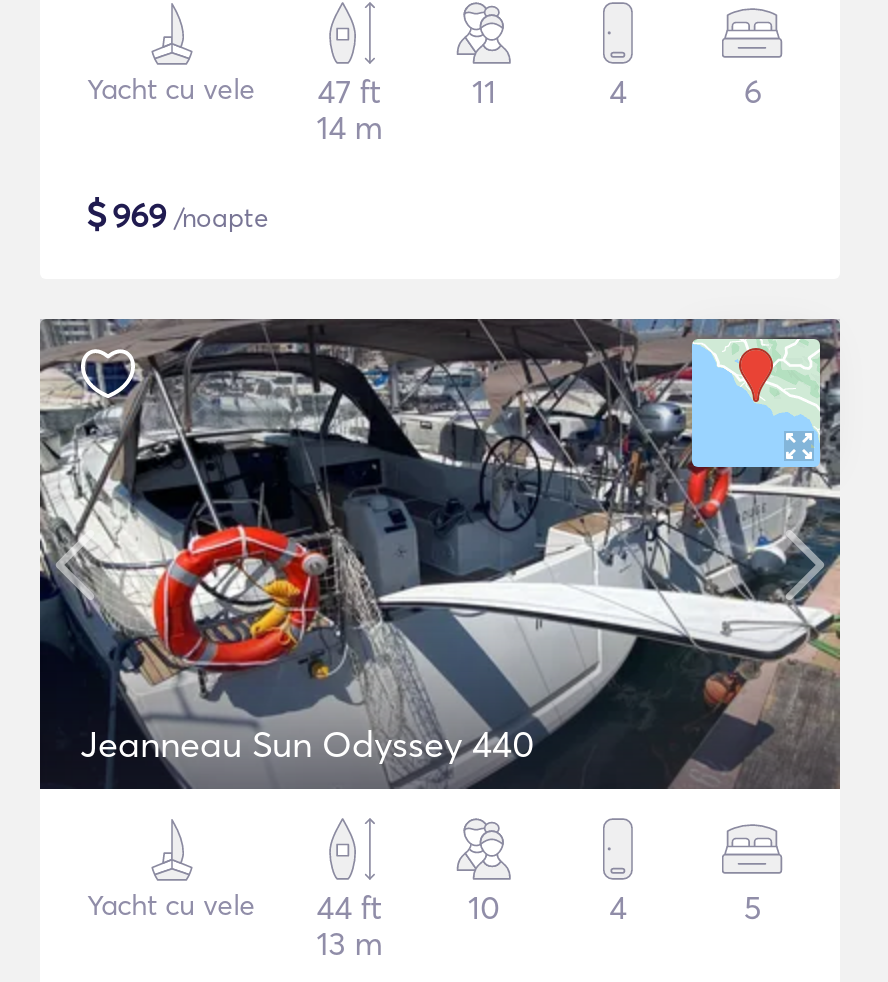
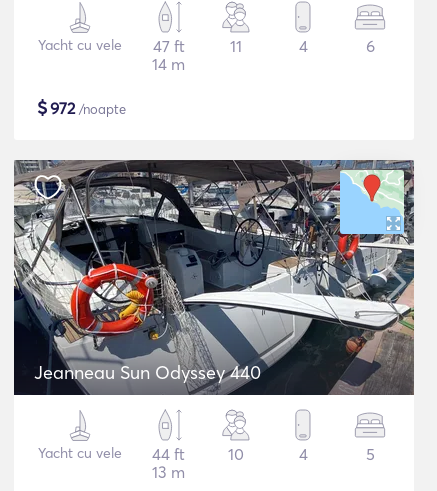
[86,191,268,237] $969 /noapte -> [37,96,126,119] $972 /noapte

